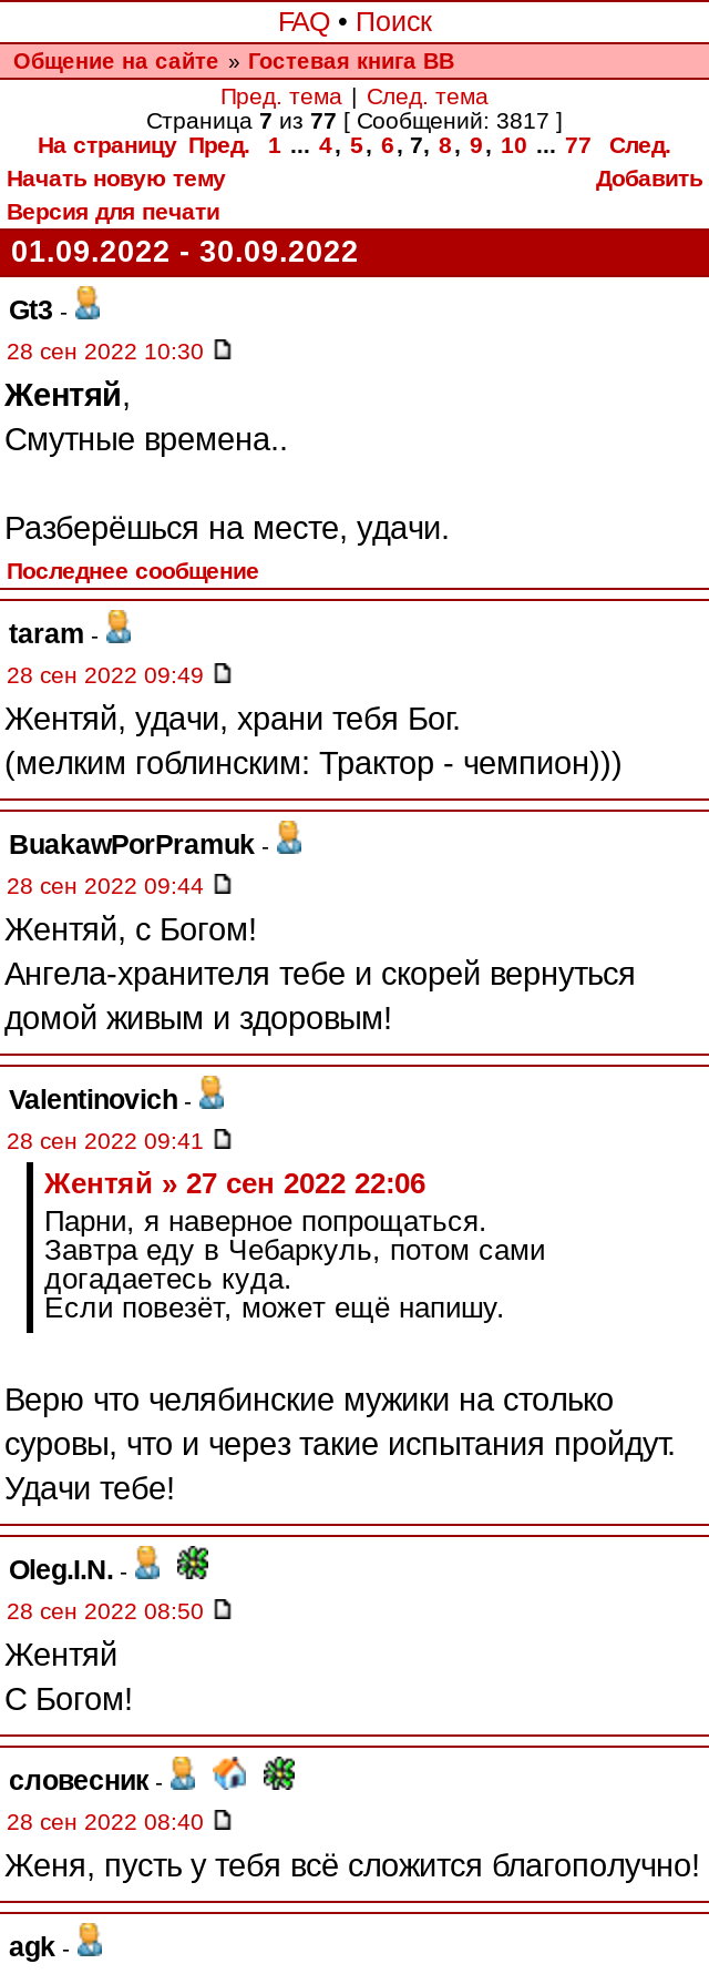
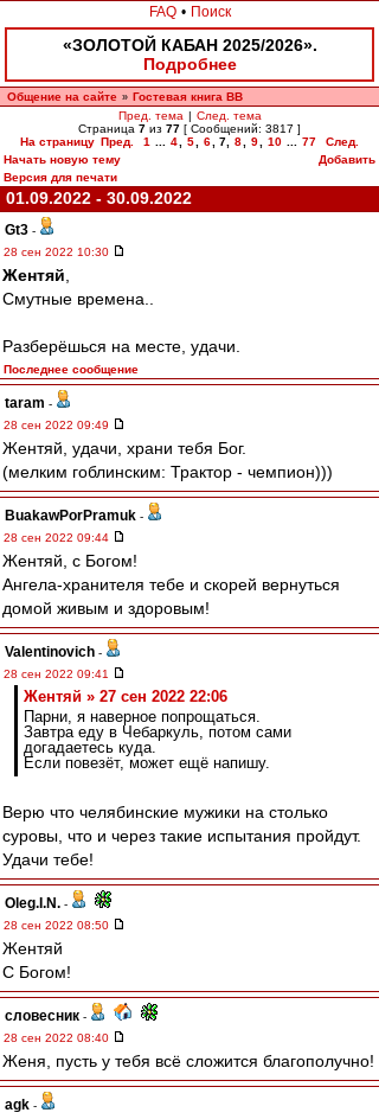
none -> [62,36,317,73] «ЗОЛОТОЙ КАБАН 2025/2026». | Подробнее

